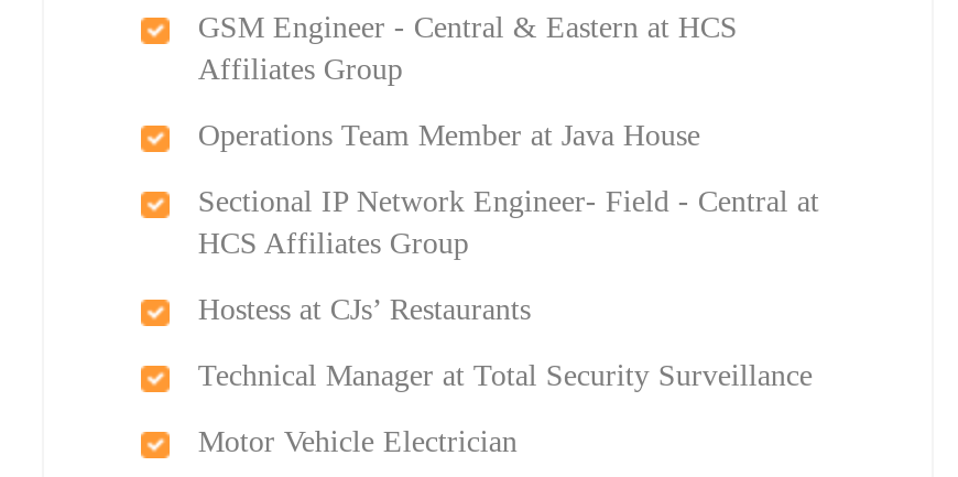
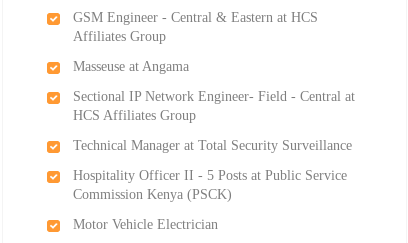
[198,119,700,152] Operations Team Member at Java House -> [73,59,189,74] Masseuse at Angama
[198,293,531,326] Hostess at CJs’ Restaurants -> none
moved [198,359,812,392] -> [73,138,352,153]: Technical Manager at Total Security Surveillance
none -> [73,168,347,202] Hospitality Officer II - 5 Posts at Public Service | Commission Kenya (PSCK)

